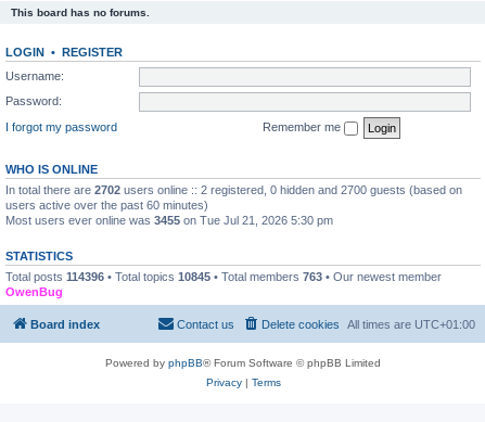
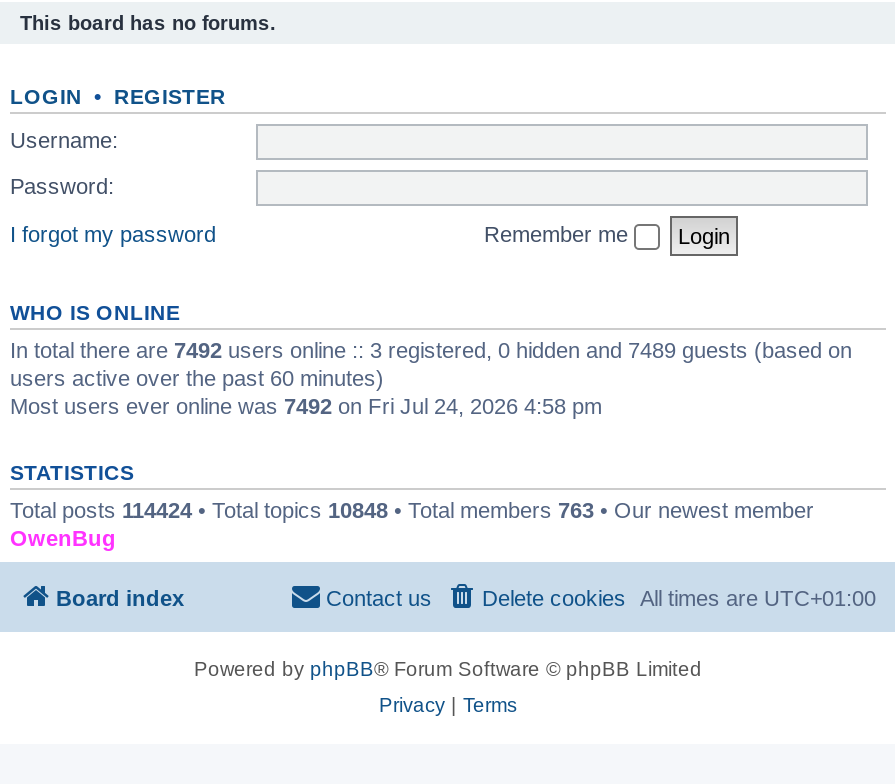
[5,183,462,196] In total there are 2702 users online :: 2 registered, 0 hidden and 2700 guests (based on -> [10,337,852,361] In total there are 7492 users online :: 3 registered, 0 hidden and 7489 guests (based on
[5,213,333,226] Most users ever online was 3455 on Tue Jul 21, 2026 5:30 pm -> [10,393,602,417] Most users ever online was 7492 on Fri Jul 24, 2026 4:58 pm
[5,270,442,283] Total posts 114396 • Total topics 10845 • Total members 763 • Our newest member -> [10,497,814,521] Total posts 114424 • Total topics 10848 • Total members 763 • Our newest member

